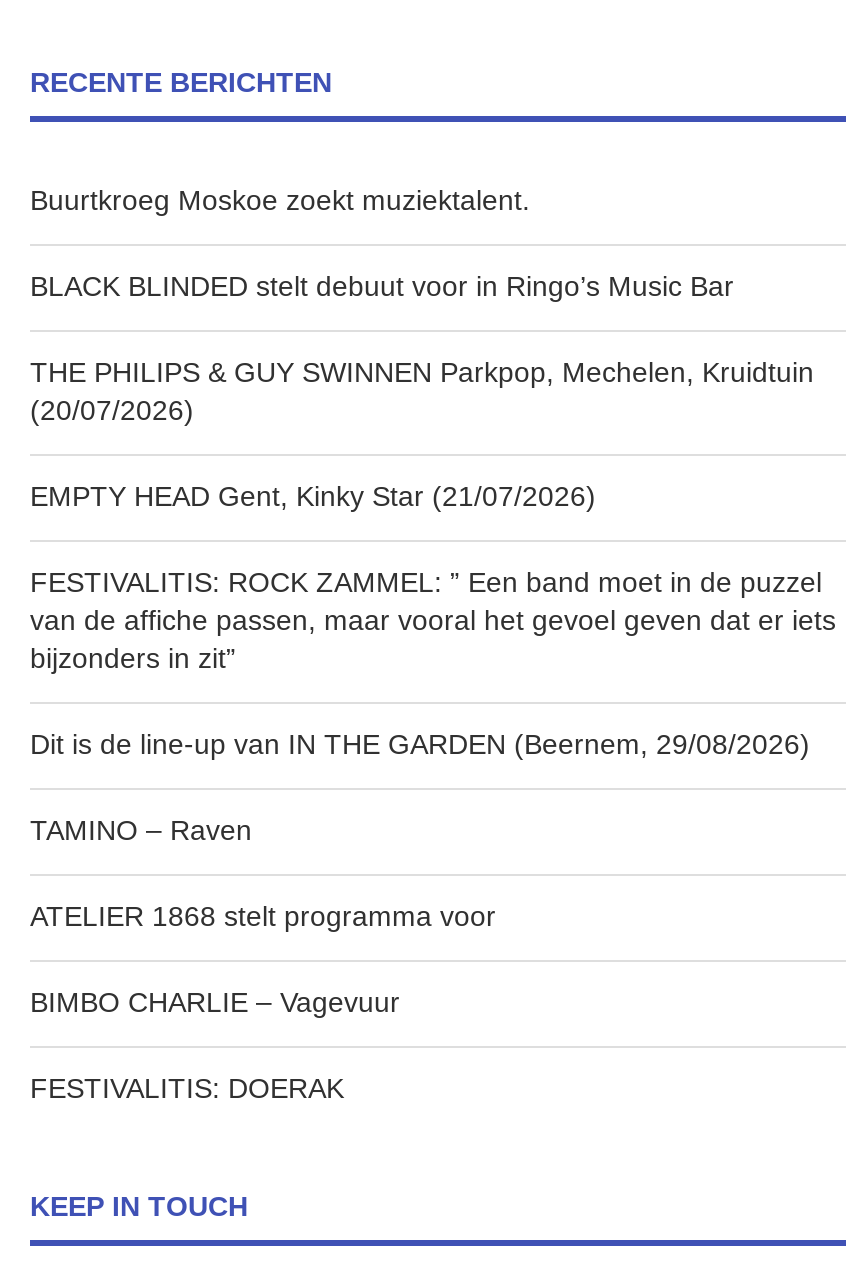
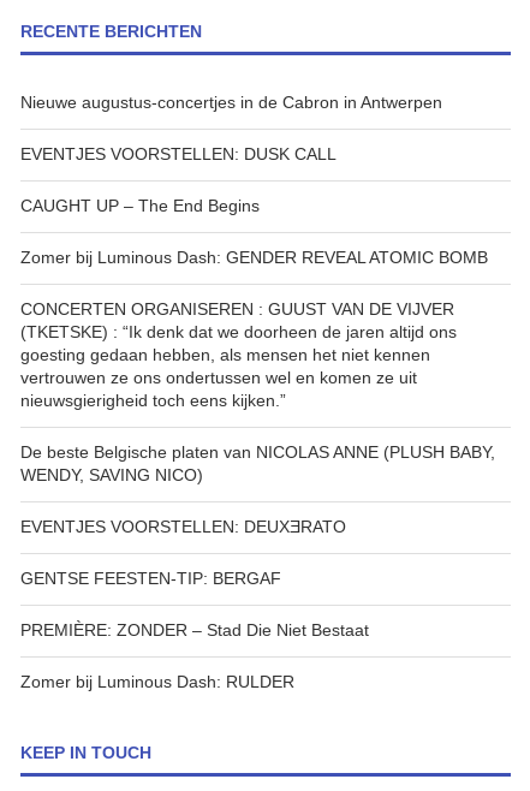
[30,185,530,217] Buurtkroeg Moskoe zoekt muziektalent. -> [20,93,442,112] Nieuwe augustus-concertjes in de Cabron in Antwerpen
[30,271,734,303] BLACK BLINDED stelt debuut voor in Ringo’s Music Bar -> [20,145,337,164] EVENTJES VOORSTELLEN: DUSK CALL
[30,357,814,427] THE PHILIPS & GUY SWINNEN Parkpop, Mechelen, Kruidtuin | (20/07/2026) -> [20,196,260,216] CAUGHT UP – The End Begins
[30,481,596,513] EMPTY HEAD Gent, Kinky Star (21/07/2026) -> [20,248,488,267] Zomer bij Luminous Dash: GENDER REVEAL ATOMIC BOMB
[30,567,836,675] FESTIVALITIS: ROCK ZAMMEL: ” Een band moet in de puzzel | van de affiche passen, maar vooral het gevoel geven dat er iets | bijzonders in zit” -> [20,300,457,410] CONCERTEN ORGANISEREN : GUUST VAN DE VIJVER | (TKETSKE) : “Ik denk dat we doorheen de jaren altijd ons | goesting gedaan hebben, als mensen het niet kennen | vertrouwen ze ons ondertussen wel en komen ze uit | nieuwsgierigheid toch eens kijken.”
[30,729,810,761] Dit is de line-up van IN THE GARDEN (Beernem, 29/08/2026) -> [20,443,495,485] De beste Belgische platen van NICOLAS ANNE (PLUSH BABY, | WENDY, SAVING NICO)
[30,815,252,847] TAMINO – Raven -> [20,517,346,537] EVENTJES VOORSTELLEN: DEUXƎRATO
[30,901,496,933] ATELIER 1868 stelt programma voor -> [20,569,281,588] GENTSE FEESTEN-TIP: BERGAF
[30,987,400,1019] BIMBO CHARLIE – Vagevuur -> [20,621,369,640] PREMIÈRE: ZONDER – Stad Die Niet Bestaat
[30,1073,344,1105] FESTIVALITIS: DOERAK -> [20,672,294,692] Zomer bij Luminous Dash: RULDER

